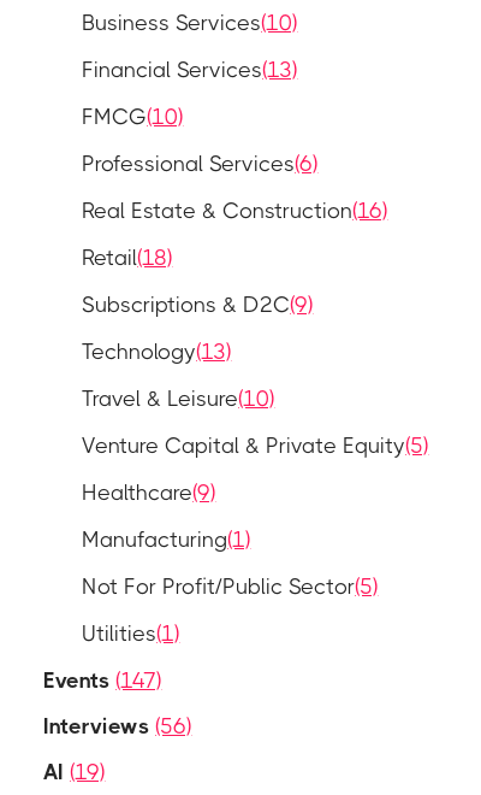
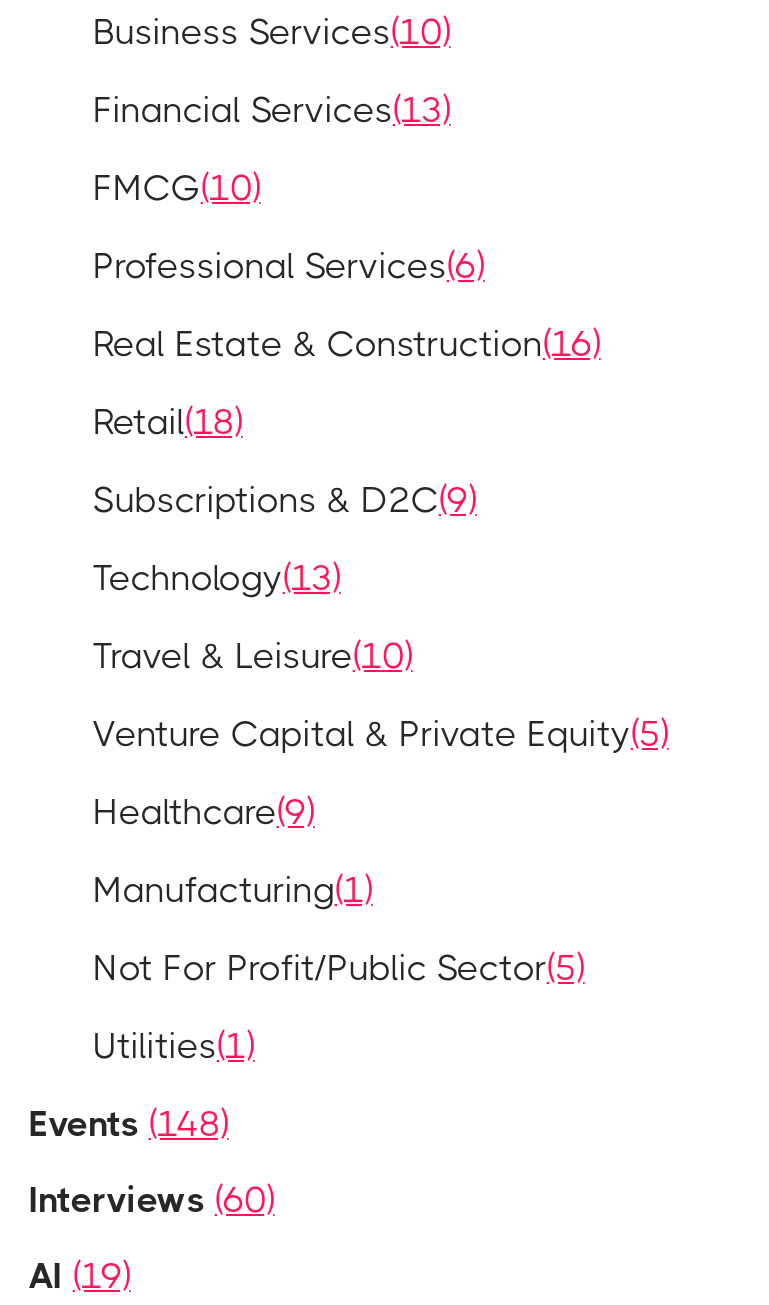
[44,669,161,693] Events (147) -> [29,1104,229,1144] Events (148)
[44,714,192,738] Interviews (56) -> [29,1180,275,1220] Interviews (60)

